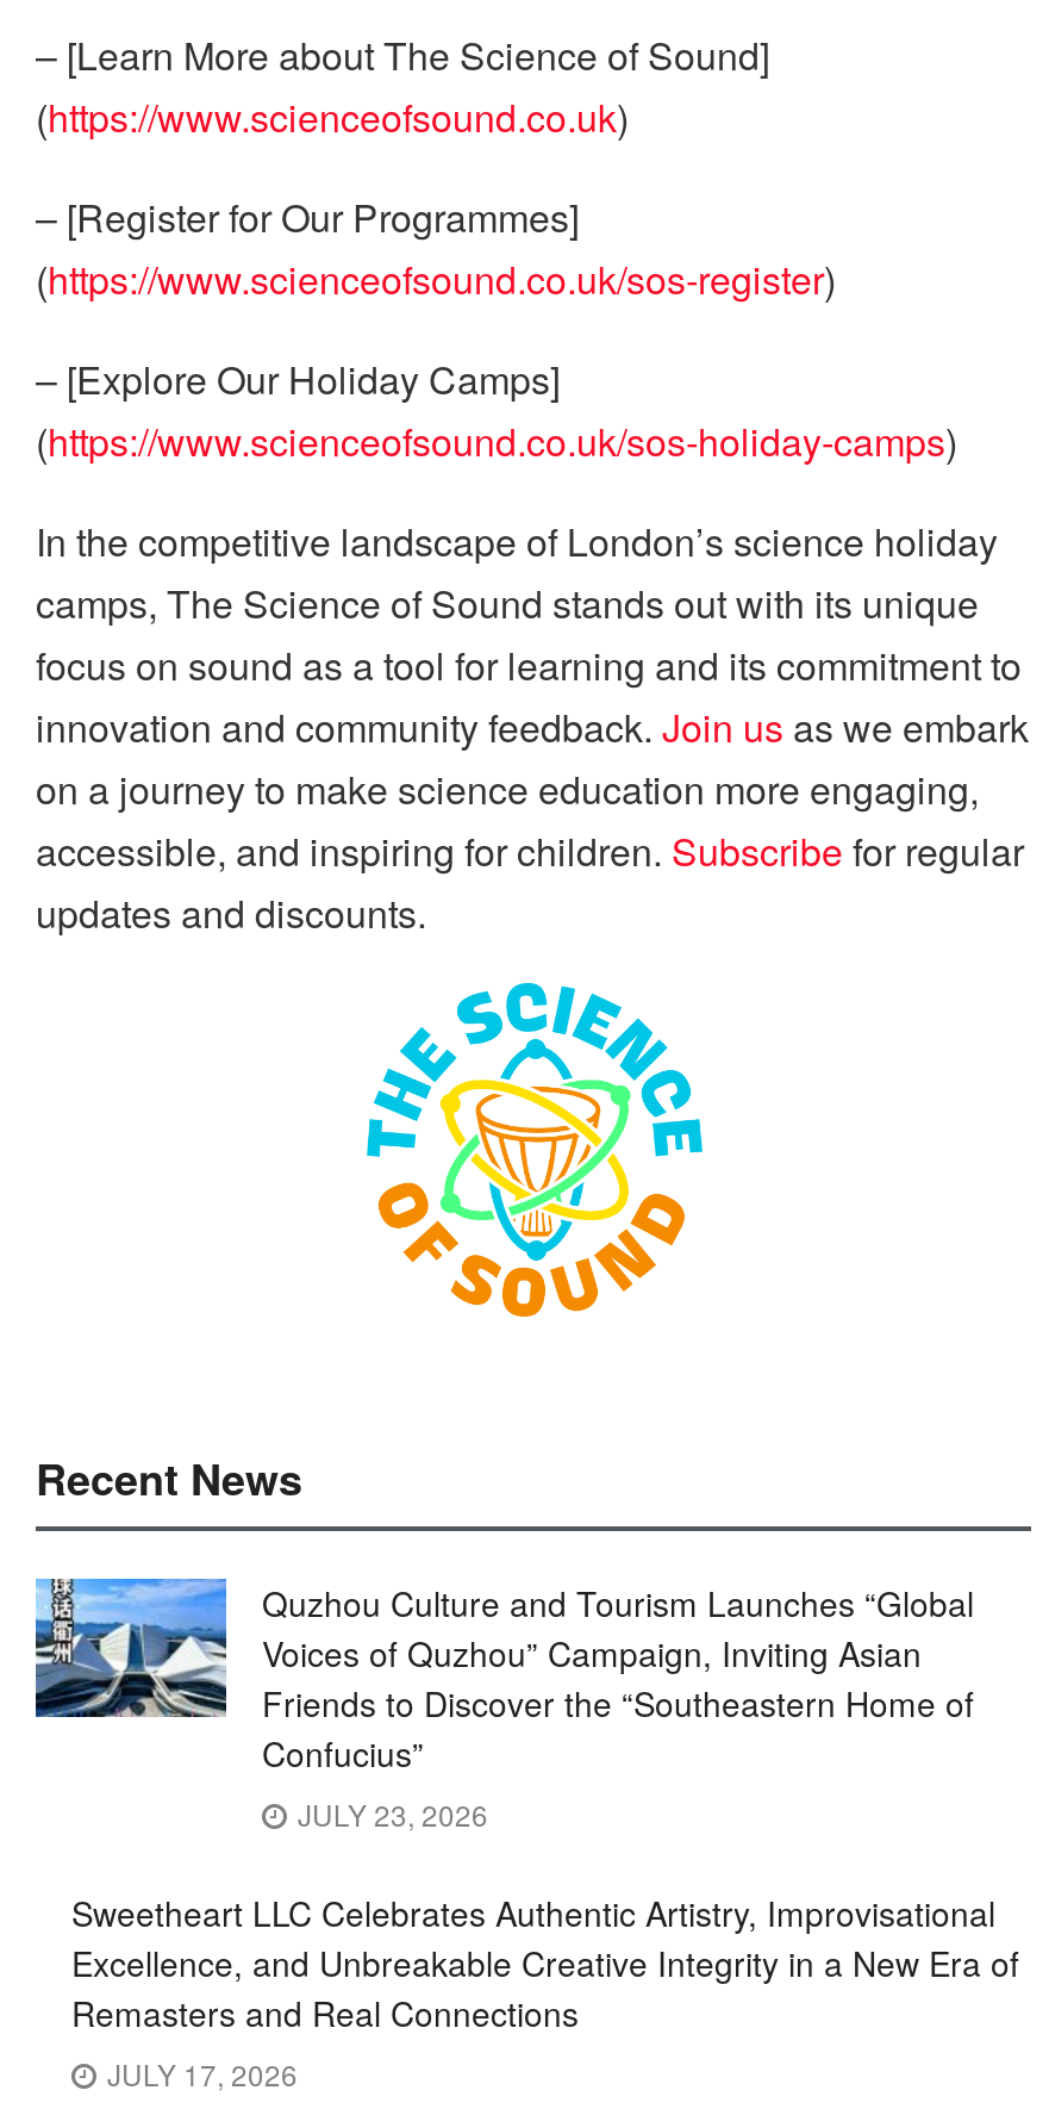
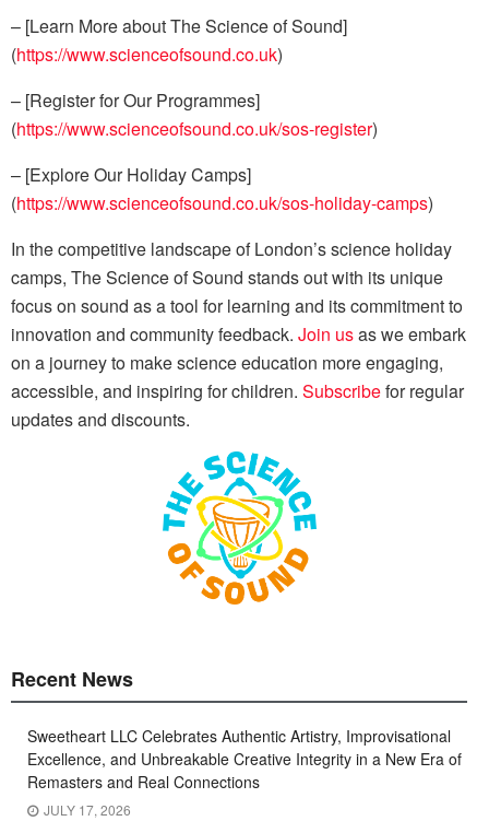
[33,1576,974,1835] [image] | Quzhou Culture and Tourism Launches “Global | Voices of Quzhou” Campaign, Inviting Asian | Friends to Discover the “Southeastern Home of | Confucius” | JULY 23, 2026 -> none

